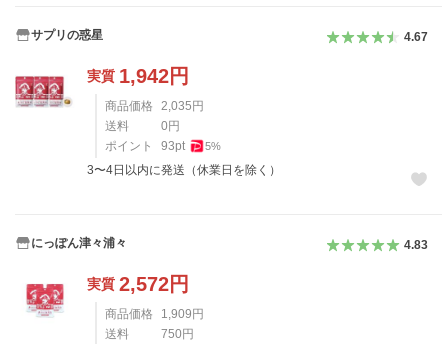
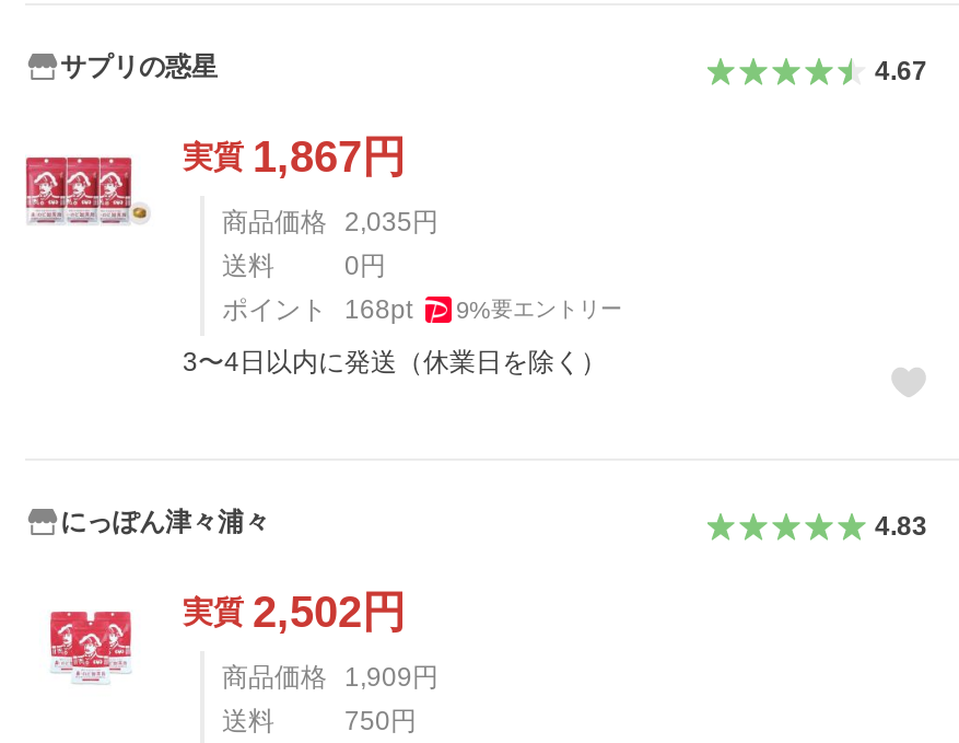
[87,65,189,87] 実質1,942円 -> [183,132,406,181] 実質1,867円
[105,139,221,153] ポイント 93pt | 5% -> [222,294,622,325] ポイント 168pt | 9%要エントリー
[87,273,189,295] 実質2,572円 -> [183,588,406,636] 実質2,502円

